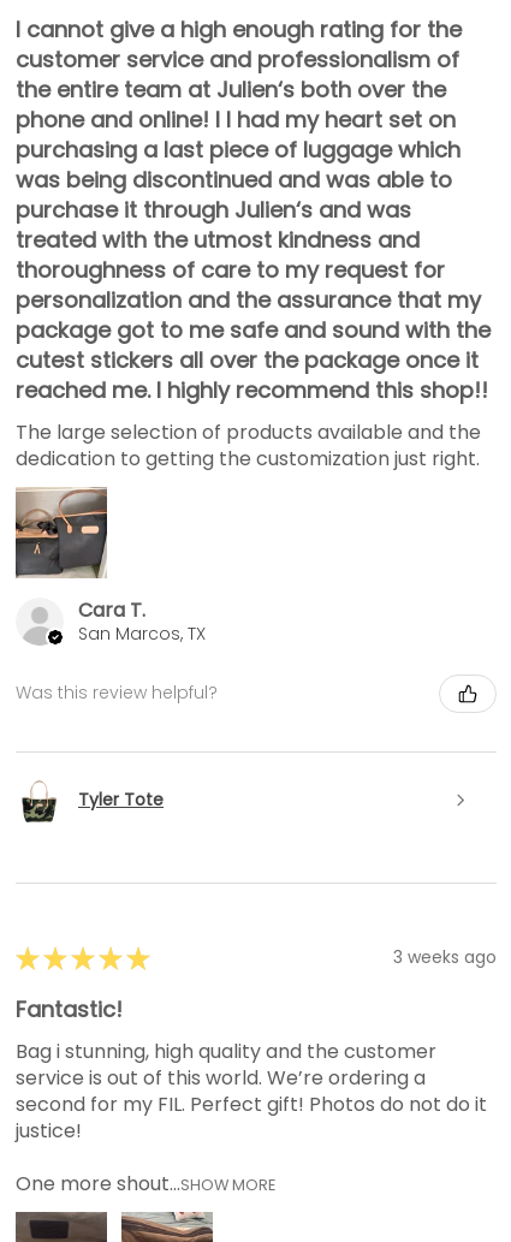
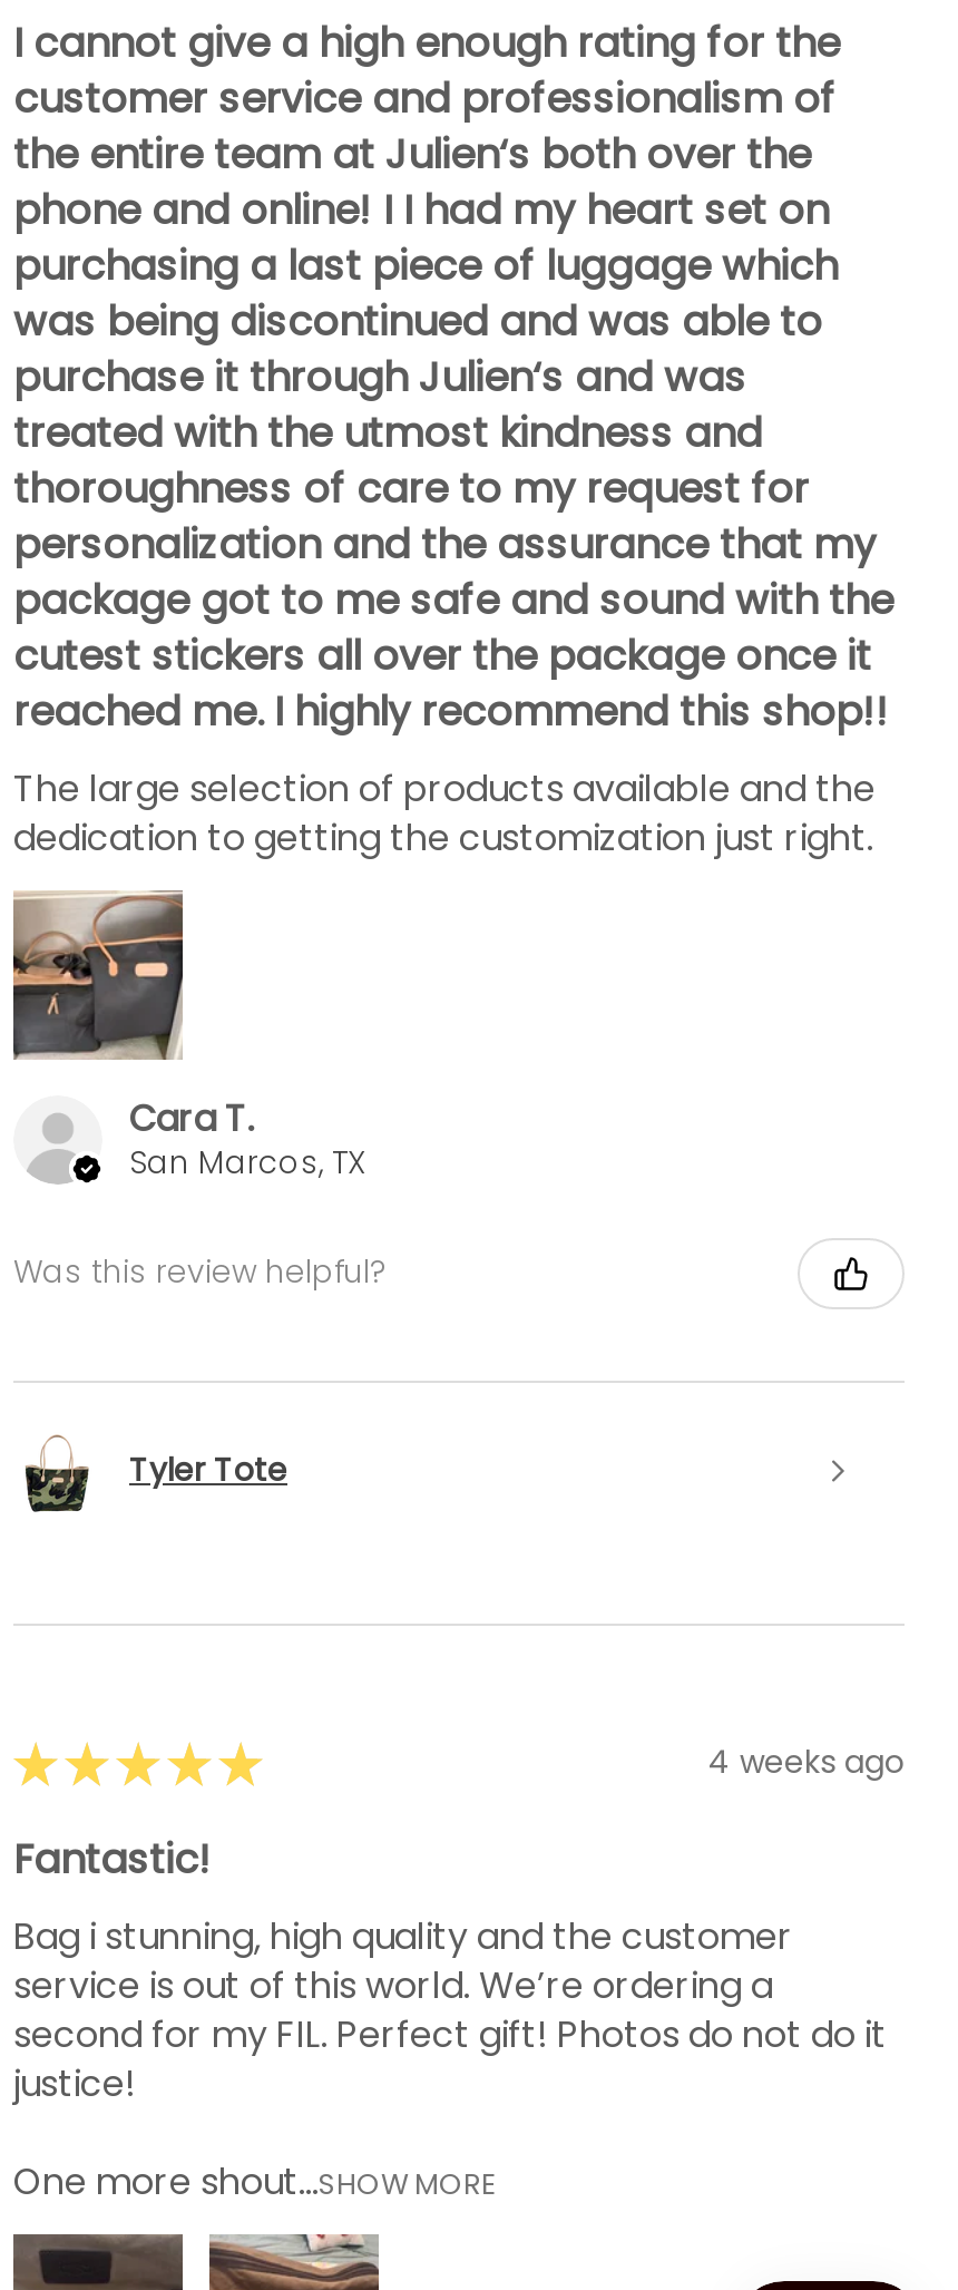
[393,945,497,969] 3 weeks ago -> [708,1740,905,1784] 4 weeks ago

